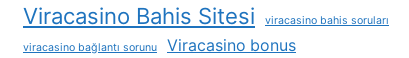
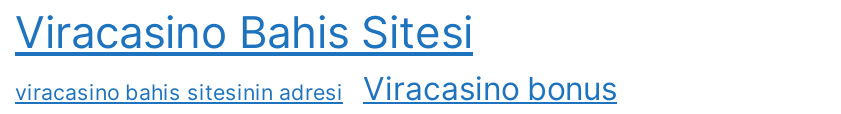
[23,14,389,54] viracasino bahis soruları | viracasino bağlantı sorunu -> [15,80,343,106] viracasino bahis sitesinin adresi

